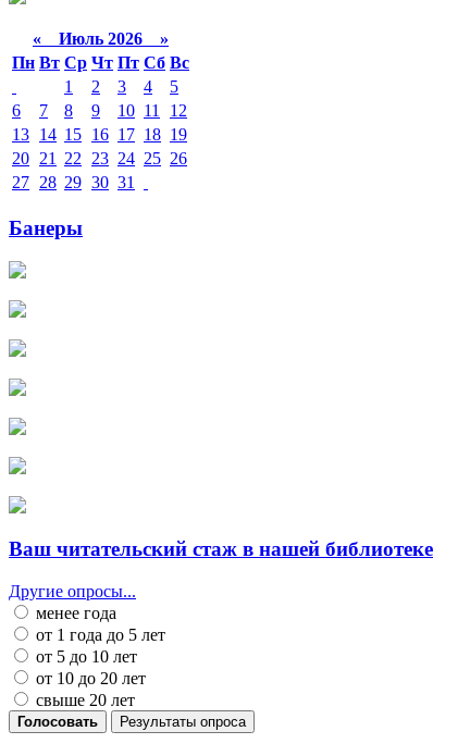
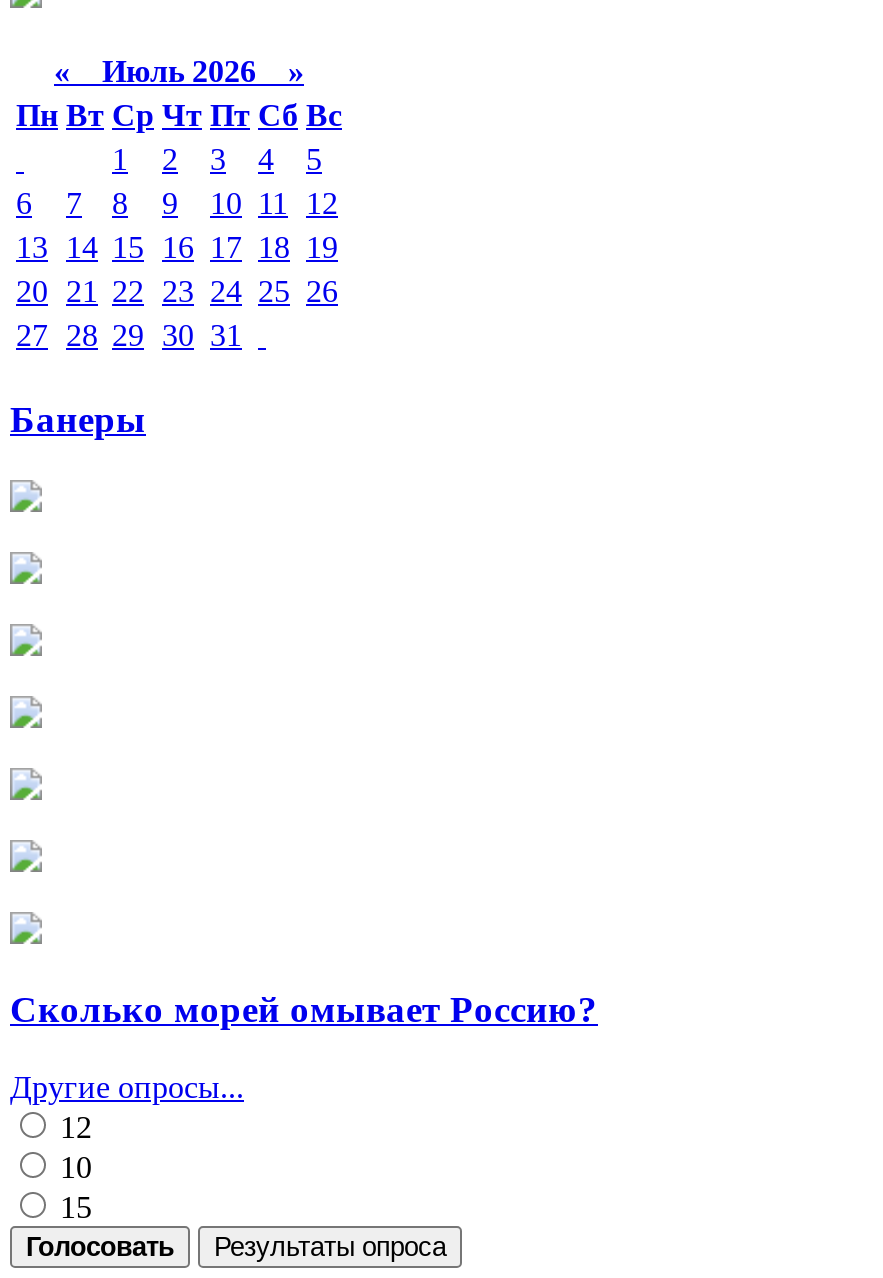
[9,538,433,561] Ваш читательский стаж в нашей библиотеке -> [10,989,598,1031] Сколько морей омывает Россию?
[32,604,165,709] менее года | от 1 года до 5 лет | от 5 до 10 лет | от 10 до 20 лет | свыше 20 лет -> [52,1110,92,1224] 12 | 10 | 15

